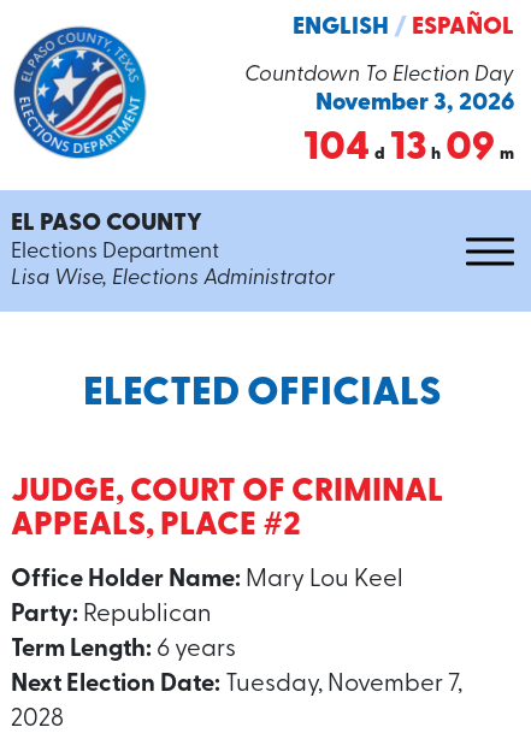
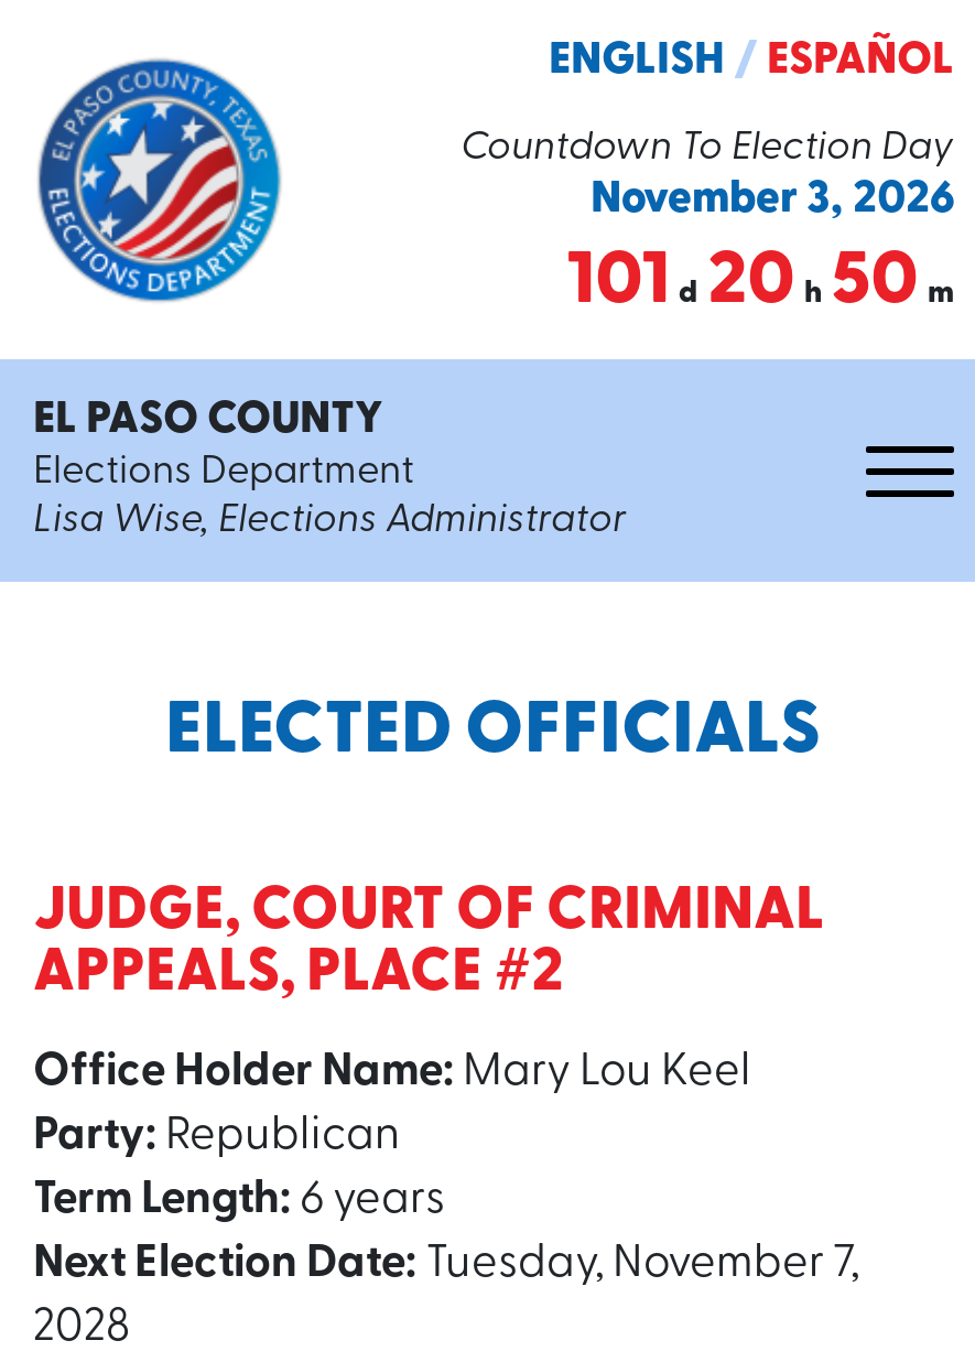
[303,129,514,169] 104 d 13 h 09 m -> [566,247,954,320] 101 d 20 h 50 m

